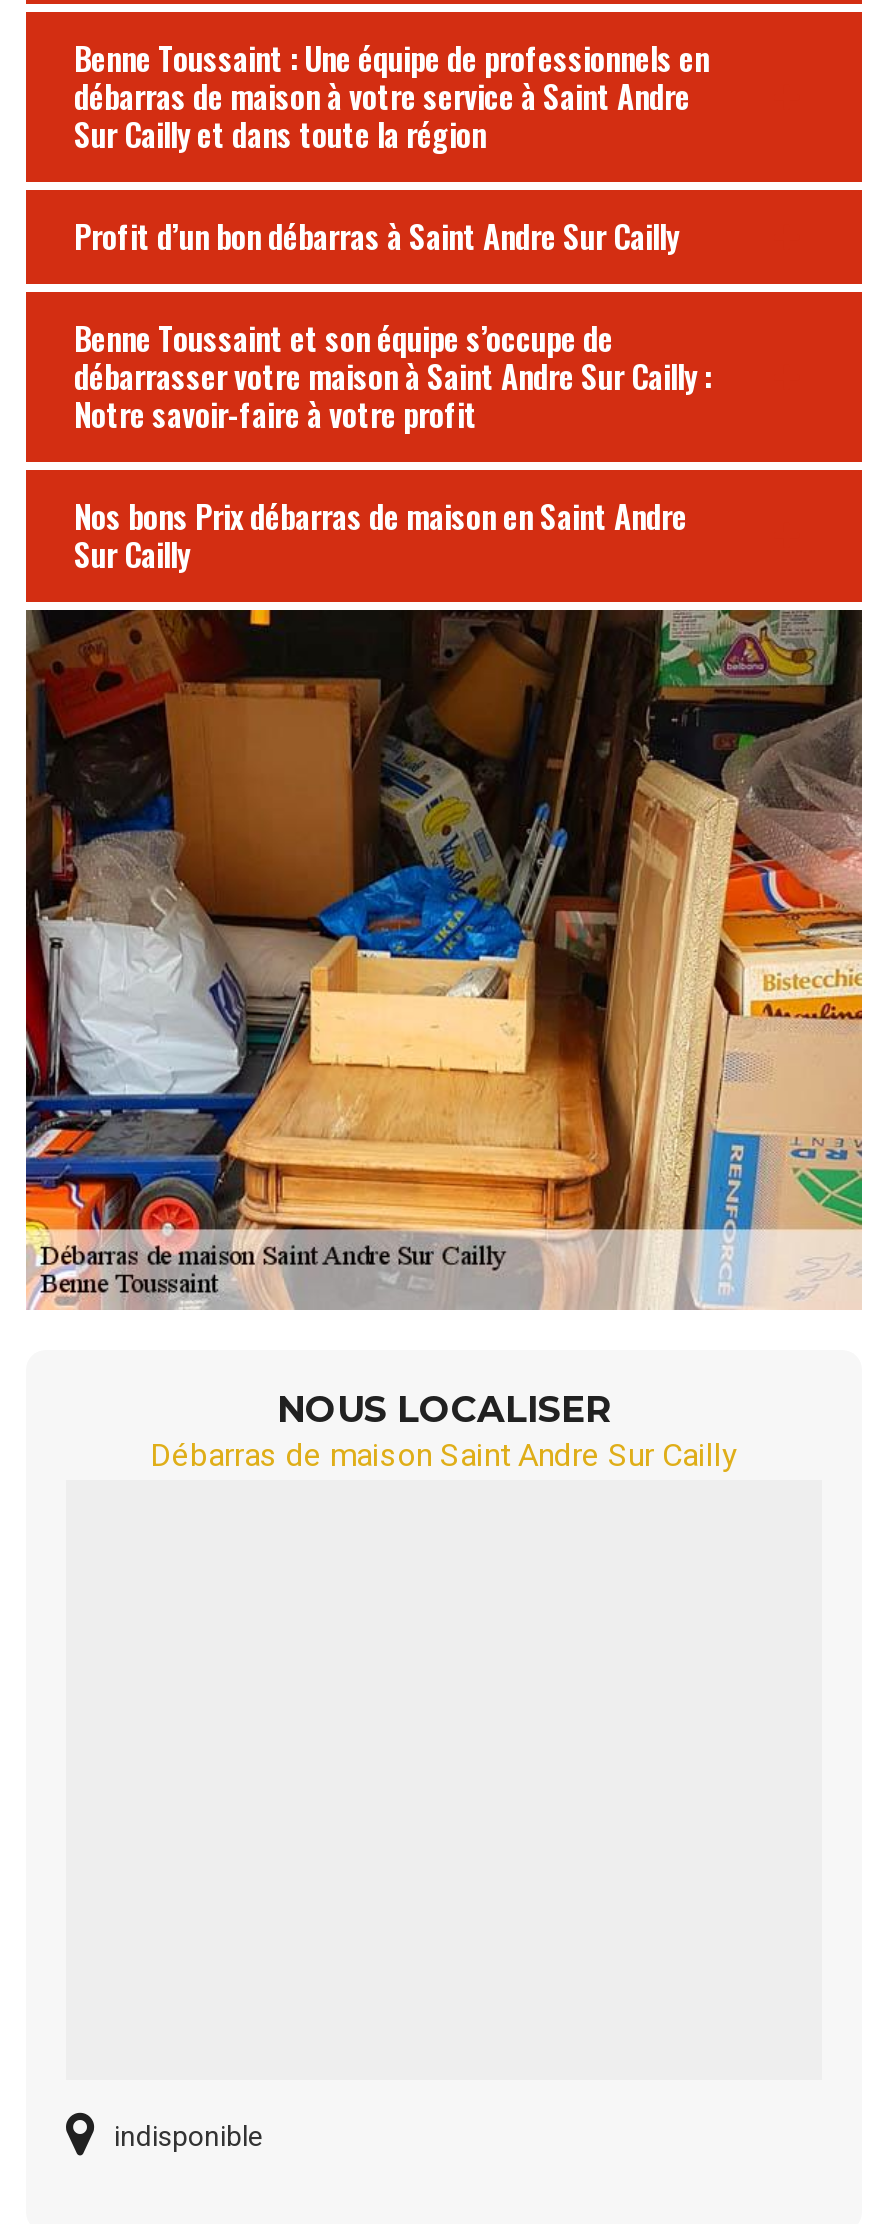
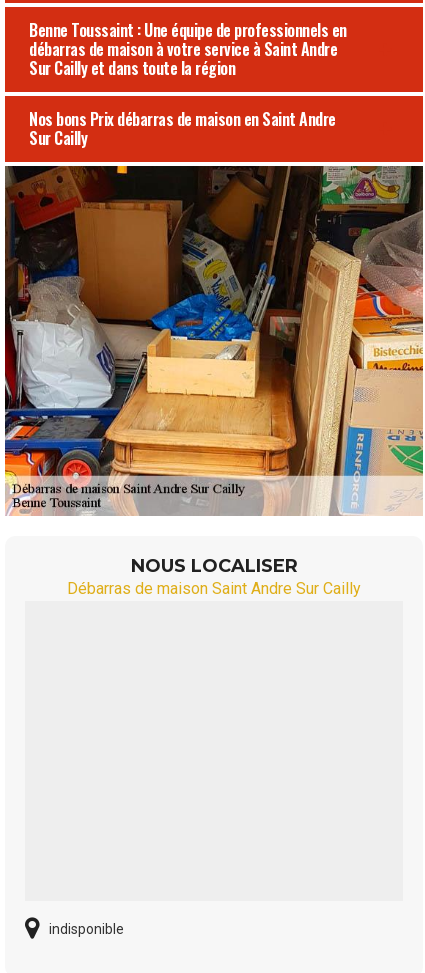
[74,213,711,439] Profit d’un bon débarras à Saint Andre Sur Cailly | Benne Toussaint et son équipe s’occupe de | débarrasser votre maison à Saint Andre Sur Cailly : | Notre savoir-faire à votre profit -> none

